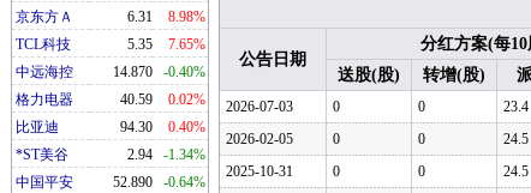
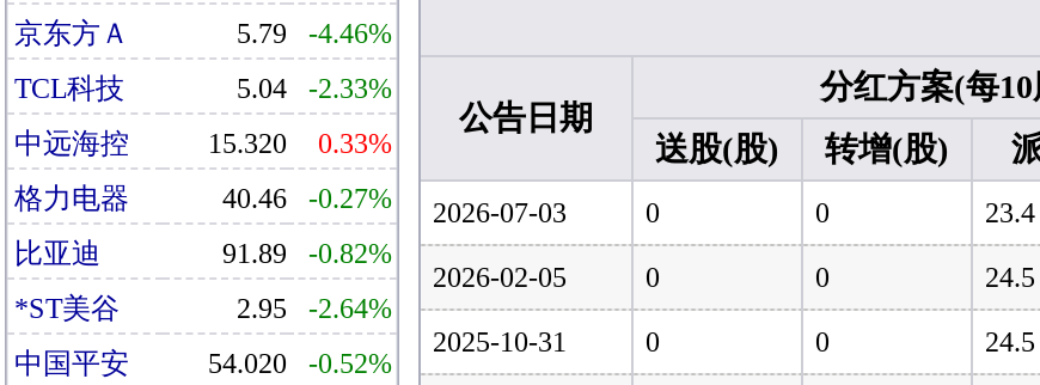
[127,8,153,25] 6.31 -> [237,17,287,50] 5.79
[168,8,205,25] 8.98% -> [308,17,392,50] -4.46%
[127,36,153,53] 5.35 -> [237,72,287,105] 5.04
[168,36,205,53] 7.65% -> [308,72,392,105] -2.33%
[113,64,153,80] 14.870 -> [208,127,287,160] 15.320
[163,64,205,80] -0.40% -> [318,127,392,160] 0.33%
[120,91,153,108] 40.59 -> [222,182,287,215] 40.46
[168,91,205,108] 0.02% -> [308,182,392,215] -0.27%
[120,119,153,135] 94.30 -> [222,237,287,270] 91.89
[168,119,205,135] 0.40% -> [308,237,392,270] -0.82%
[127,146,153,163] 2.94 -> [237,292,287,325] 2.95
[163,146,205,163] -1.34% -> [308,292,392,325] -2.64%
[113,174,153,191] 52.890 -> [208,347,287,380] 54.020
[163,174,205,191] -0.64% -> [308,347,392,380] -0.52%

